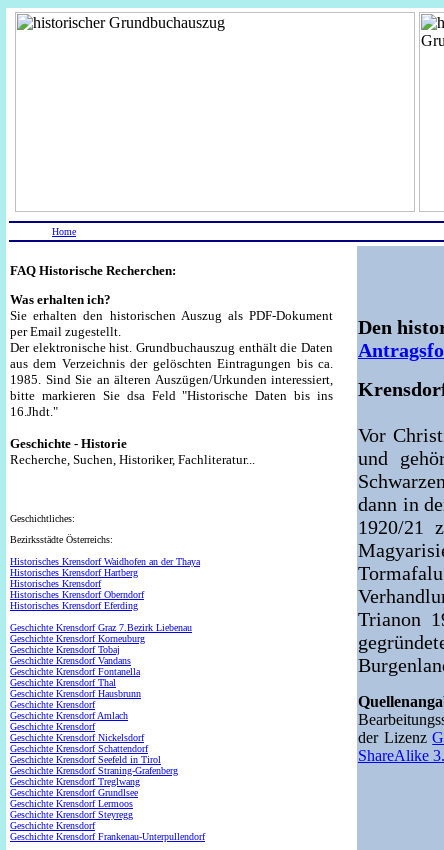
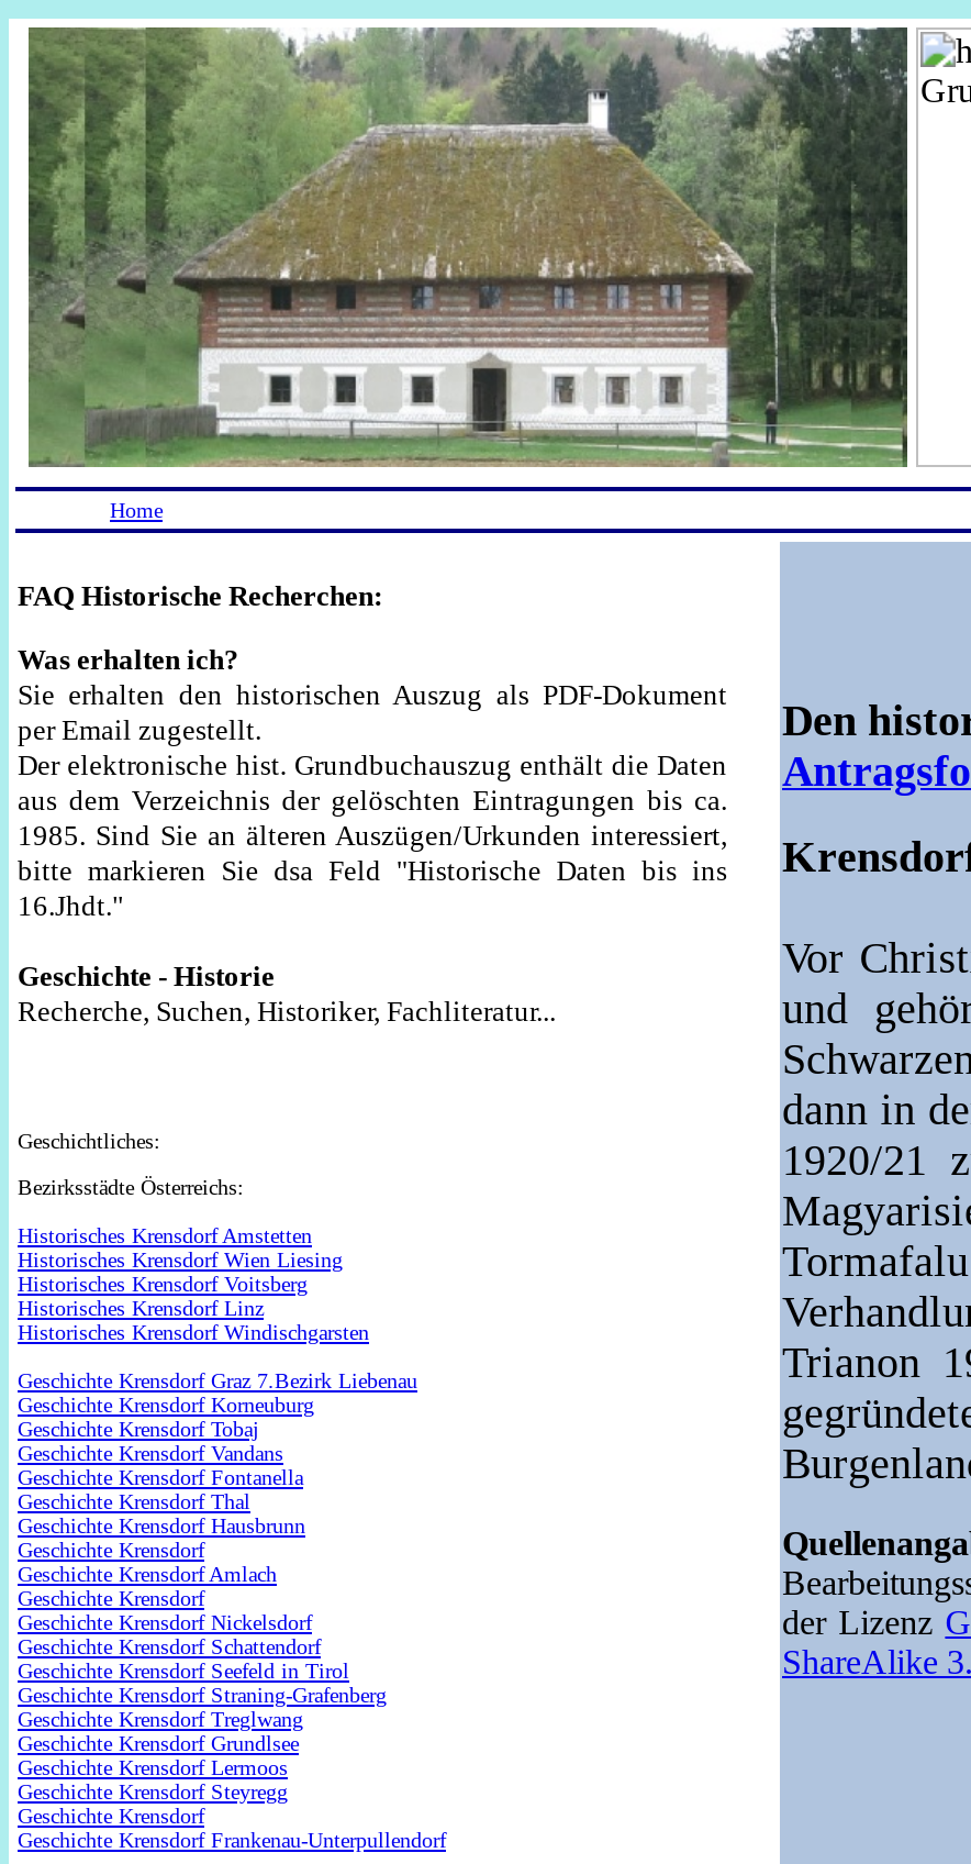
none -> [26,25,909,467] [image]
[10,556,200,611] Historisches Krensdorf Waidhofen an der Thaya | Historisches Krensdorf Hartberg | Historisches Krensdorf | Historisches Krensdorf Oberndorf | Historisches Krensdorf Eferding -> [18,1223,369,1344] Historisches Krensdorf Amstetten | Historisches Krensdorf Wien Liesing | Historisches Krensdorf Voitsberg | Historisches Krensdorf Linz | Historisches Krensdorf Windischgarsten

